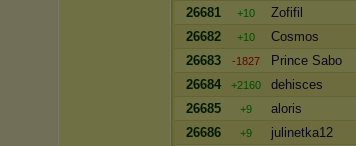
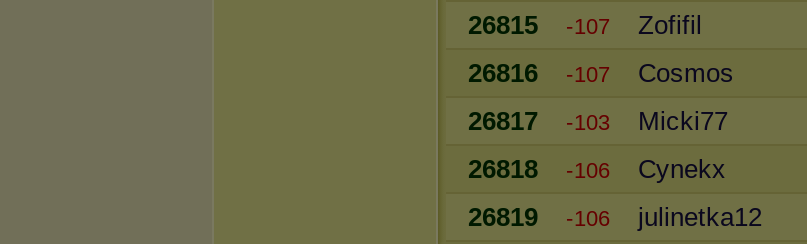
[186,5,221,20] 26681 -> [468,10,538,40] 26815
[237,7,255,19] +10 -> [566,14,610,38] -107
[186,29,221,44] 26682 -> [468,58,538,88] 26816
[237,31,255,43] +10 -> [566,62,610,86] -107
[186,53,342,140] 26683 | -1827 | Prince Sabo | 26684 | +2160 | dehisces | 26685 | +9 | aloris | 26686 | +9 -> [468,106,728,232] 26817 | -103 | Micki77 | 26818 | -106 | Cynekx | 26819 | -106

